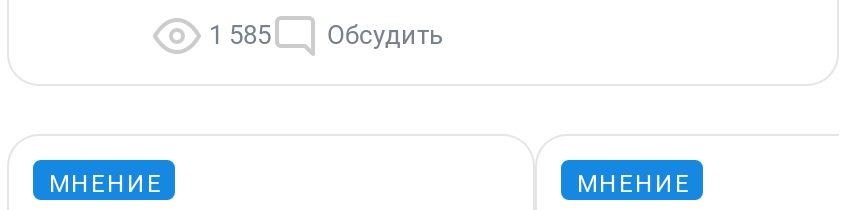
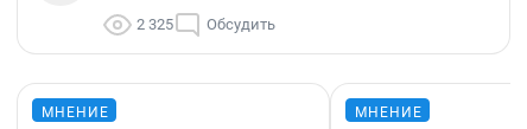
[209,21,443,51] 1 585 Обсудить -> [136,16,275,34] 2 325 Обсудить

